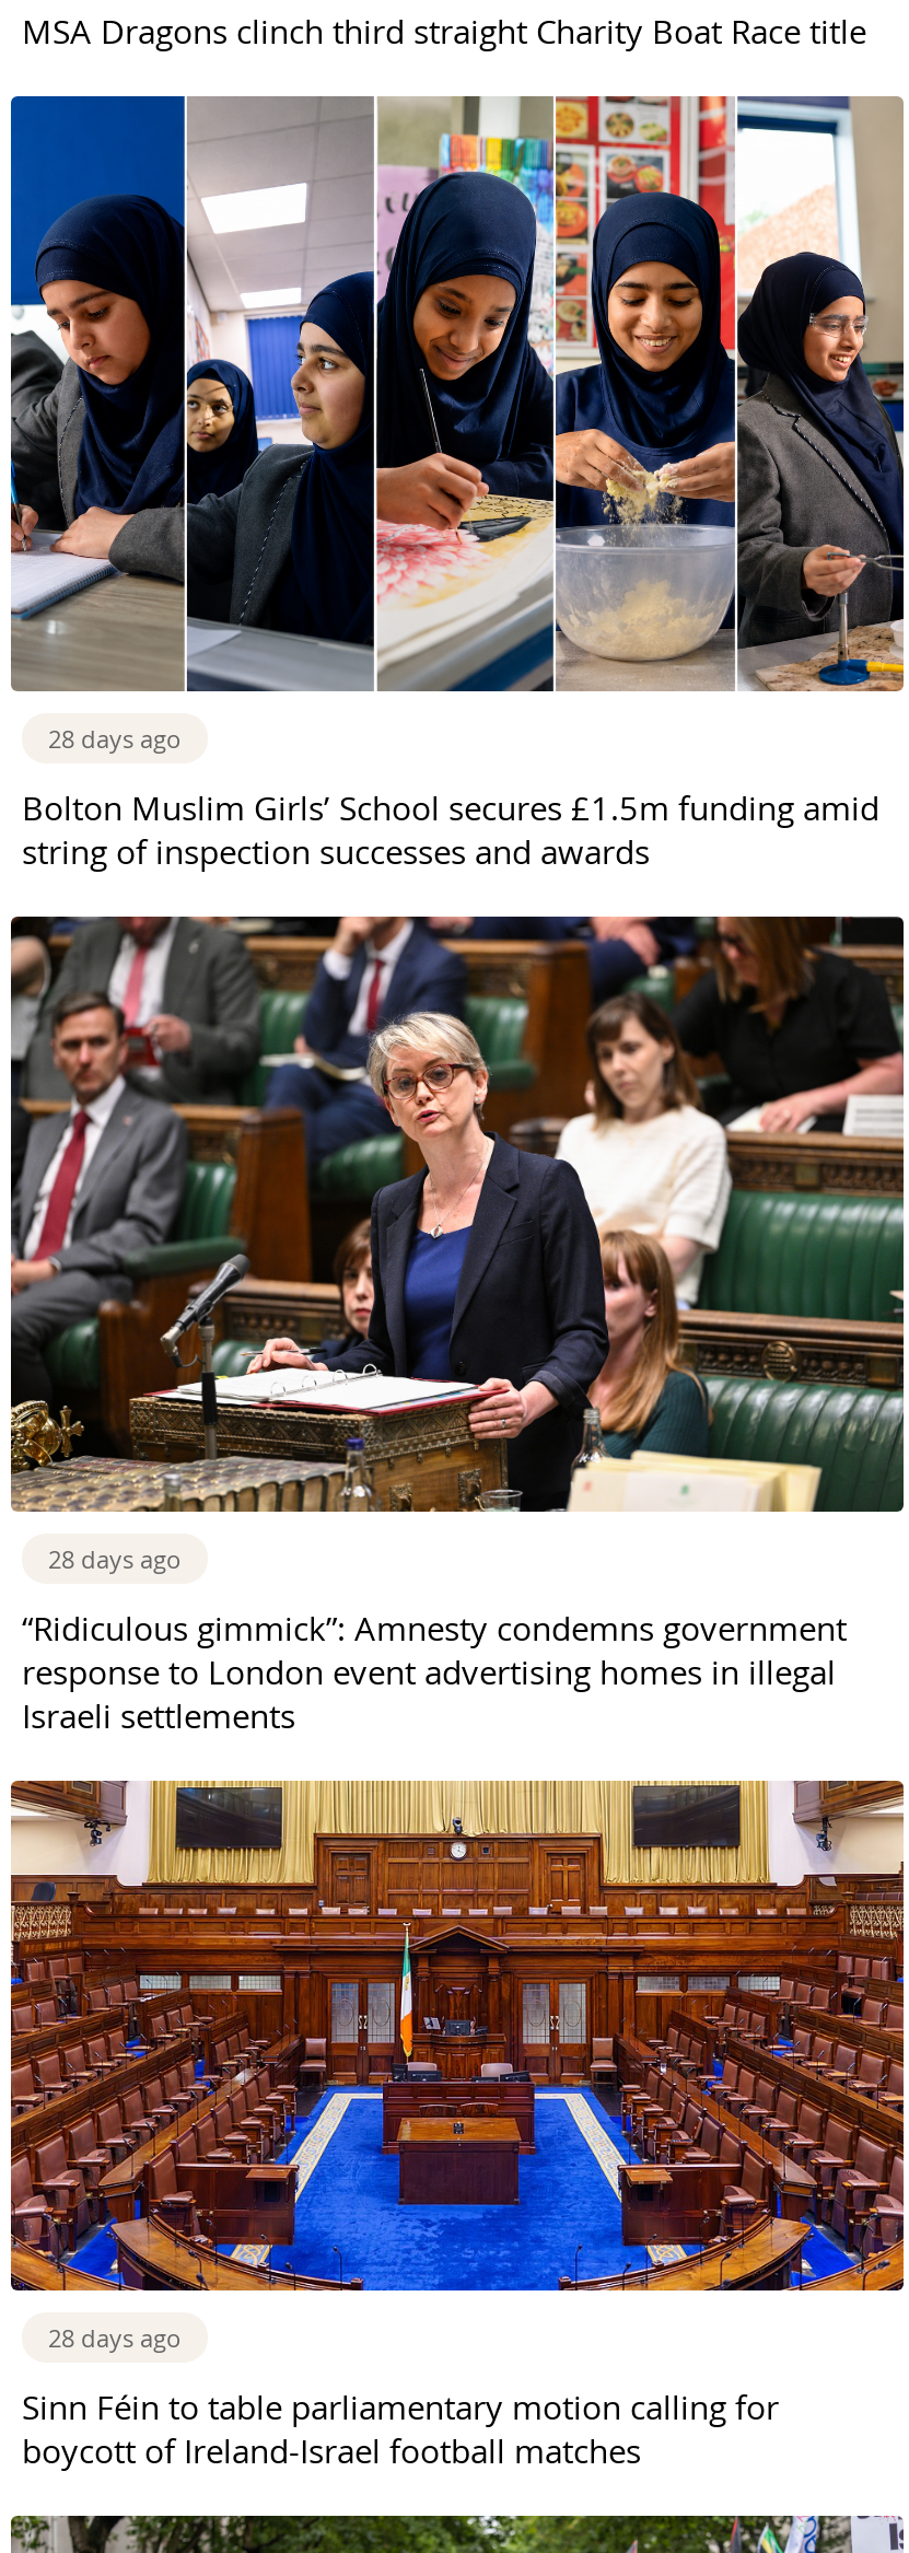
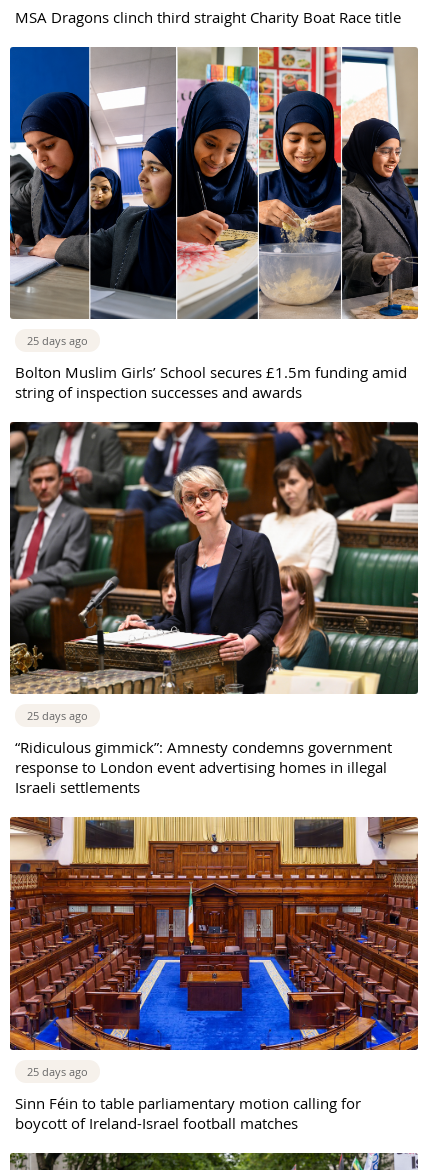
[48,723,182,756] 28 days ago -> [27,333,88,348] 25 days ago
[48,1543,182,1576] 28 days ago -> [27,708,88,723] 25 days ago
[48,2322,182,2354] 28 days ago -> [27,1064,88,1079] 25 days ago

